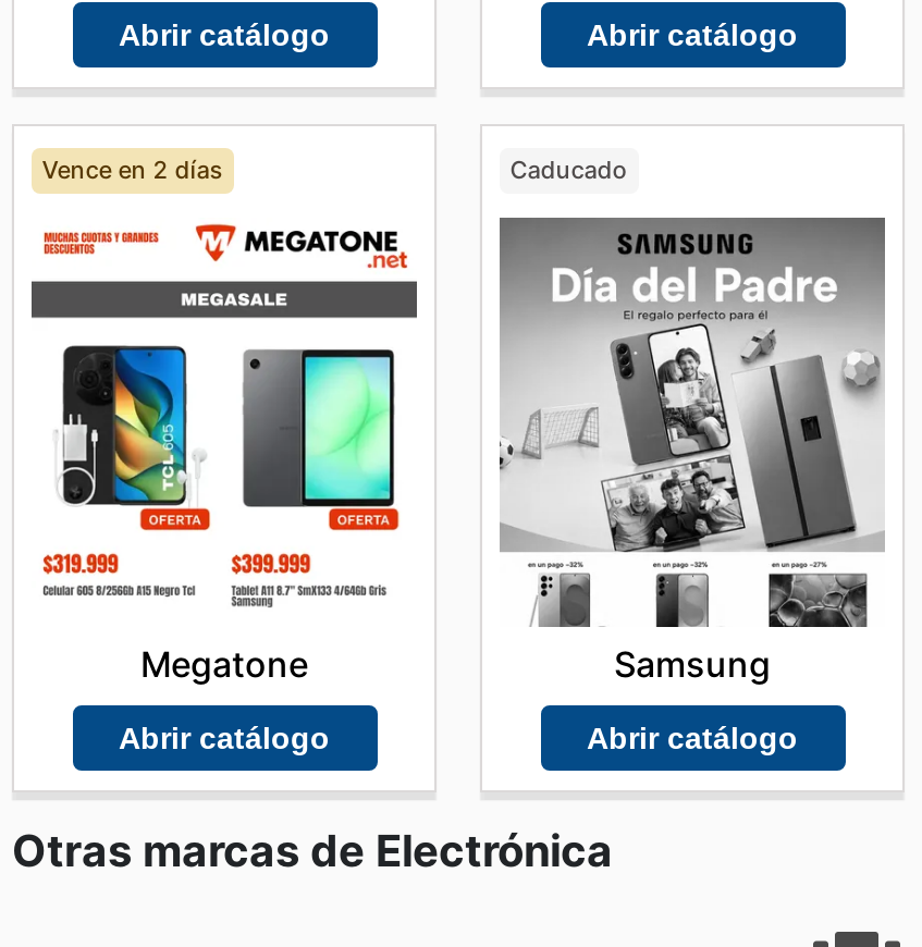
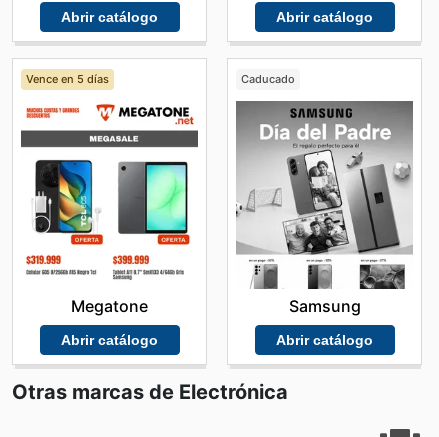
[42,155,223,186] Vence en 2 días -> [26,72,109,86] Vence en 5 días

